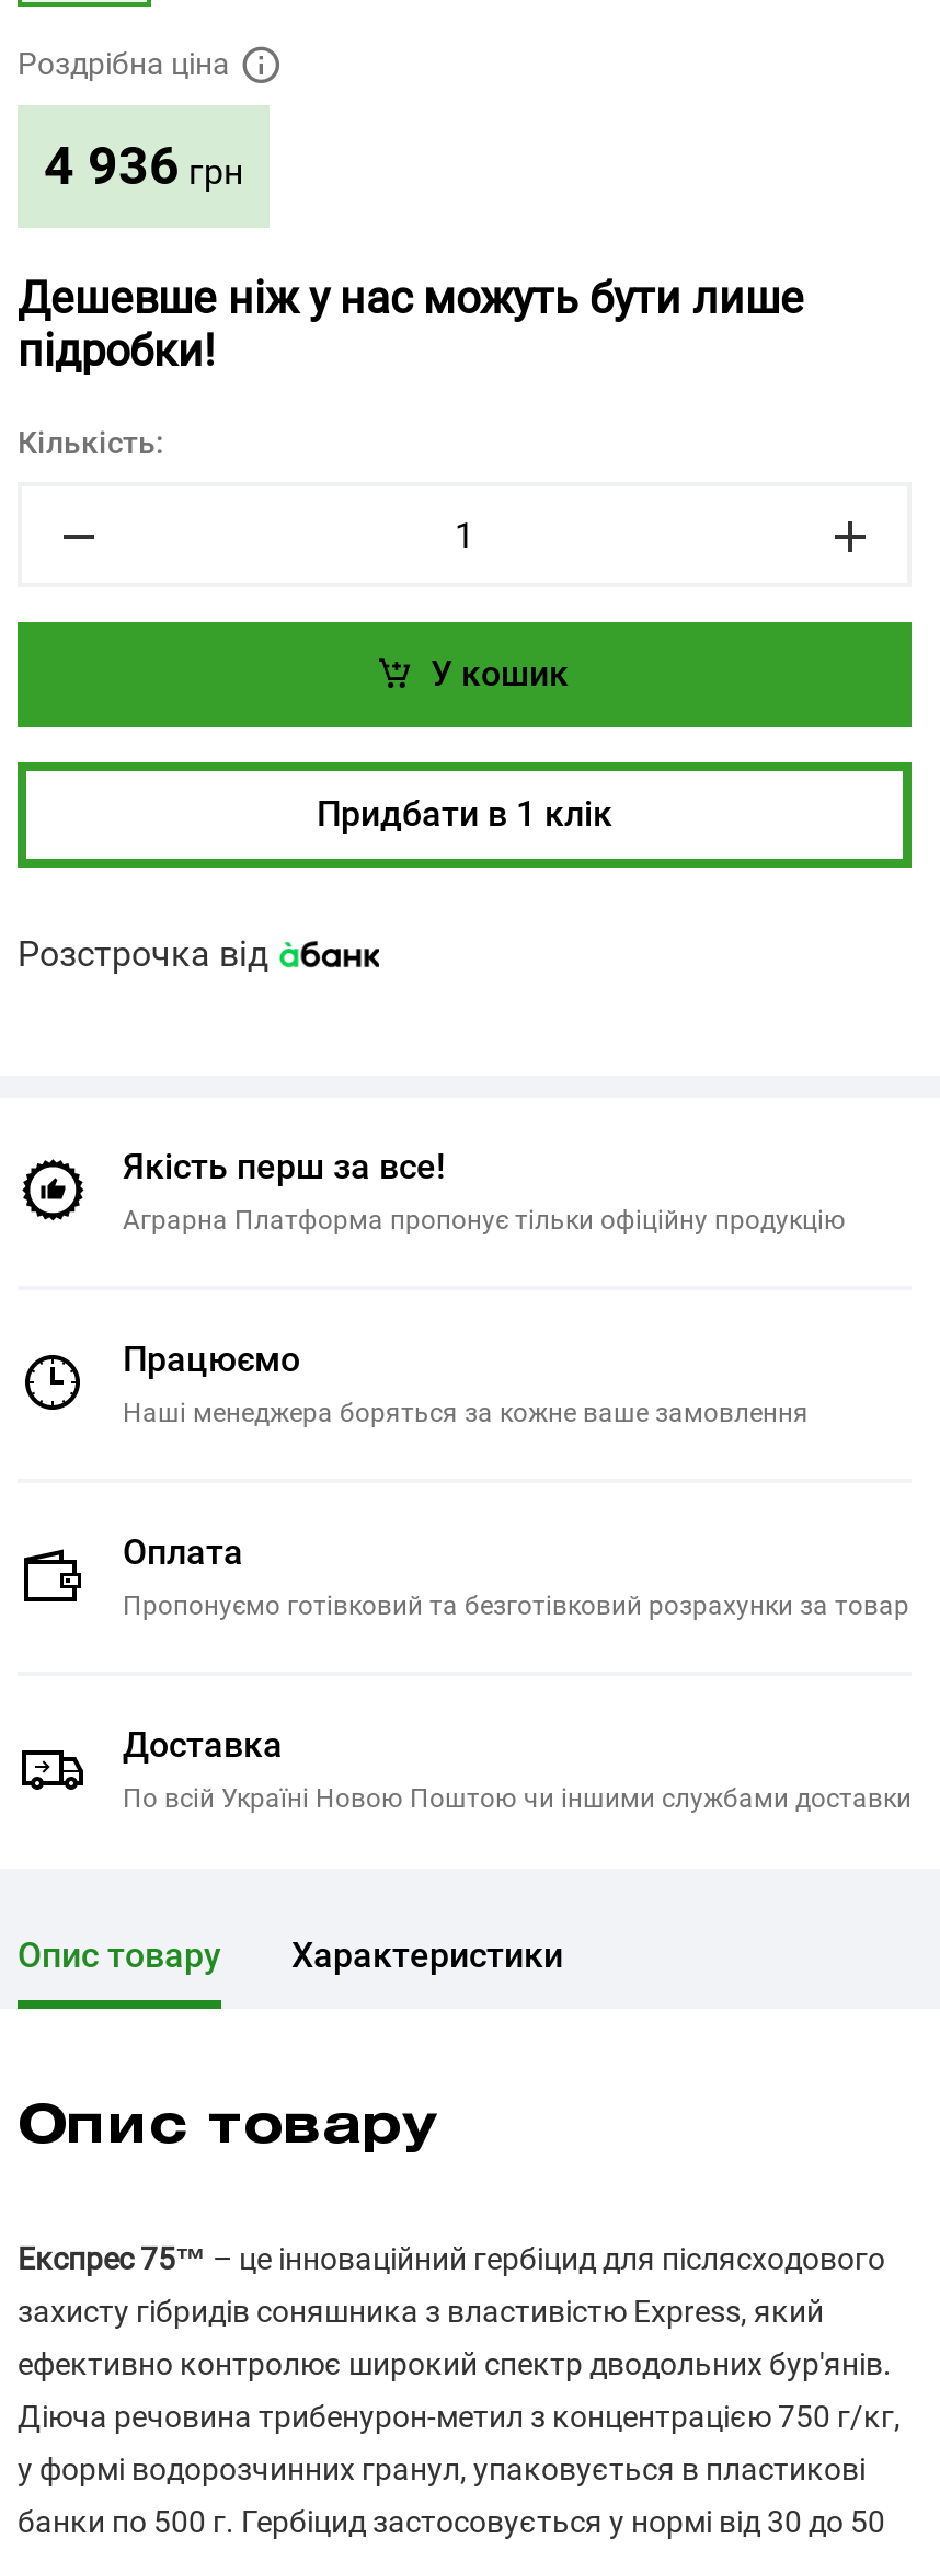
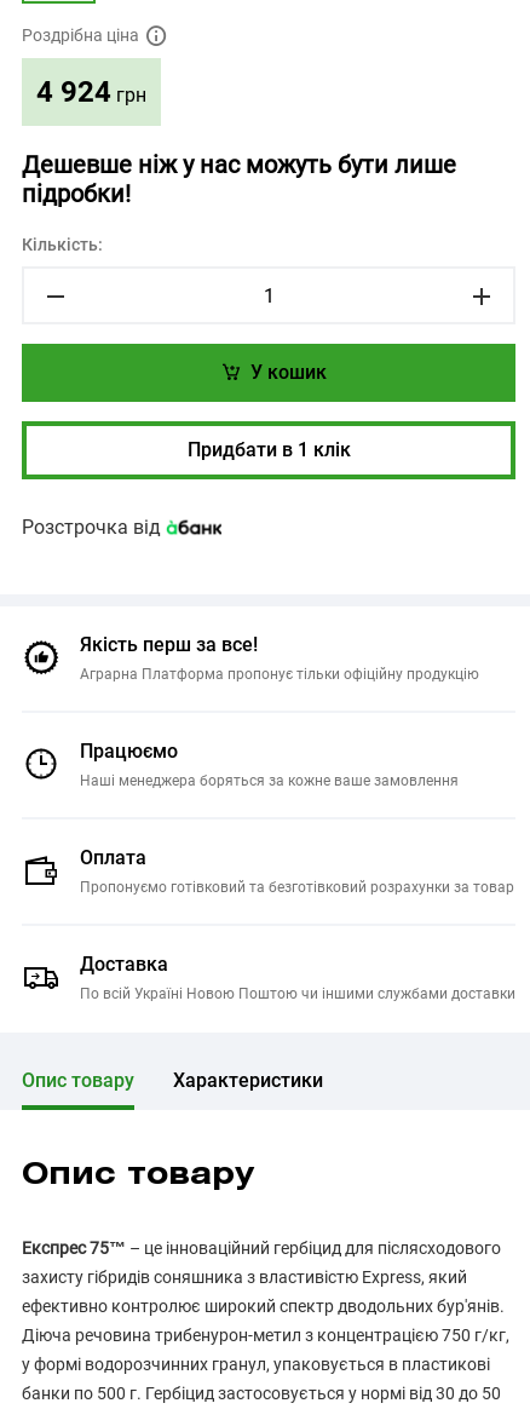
[44,136,243,197] 4 936 грн -> [36,75,146,109] 4 924 грн

